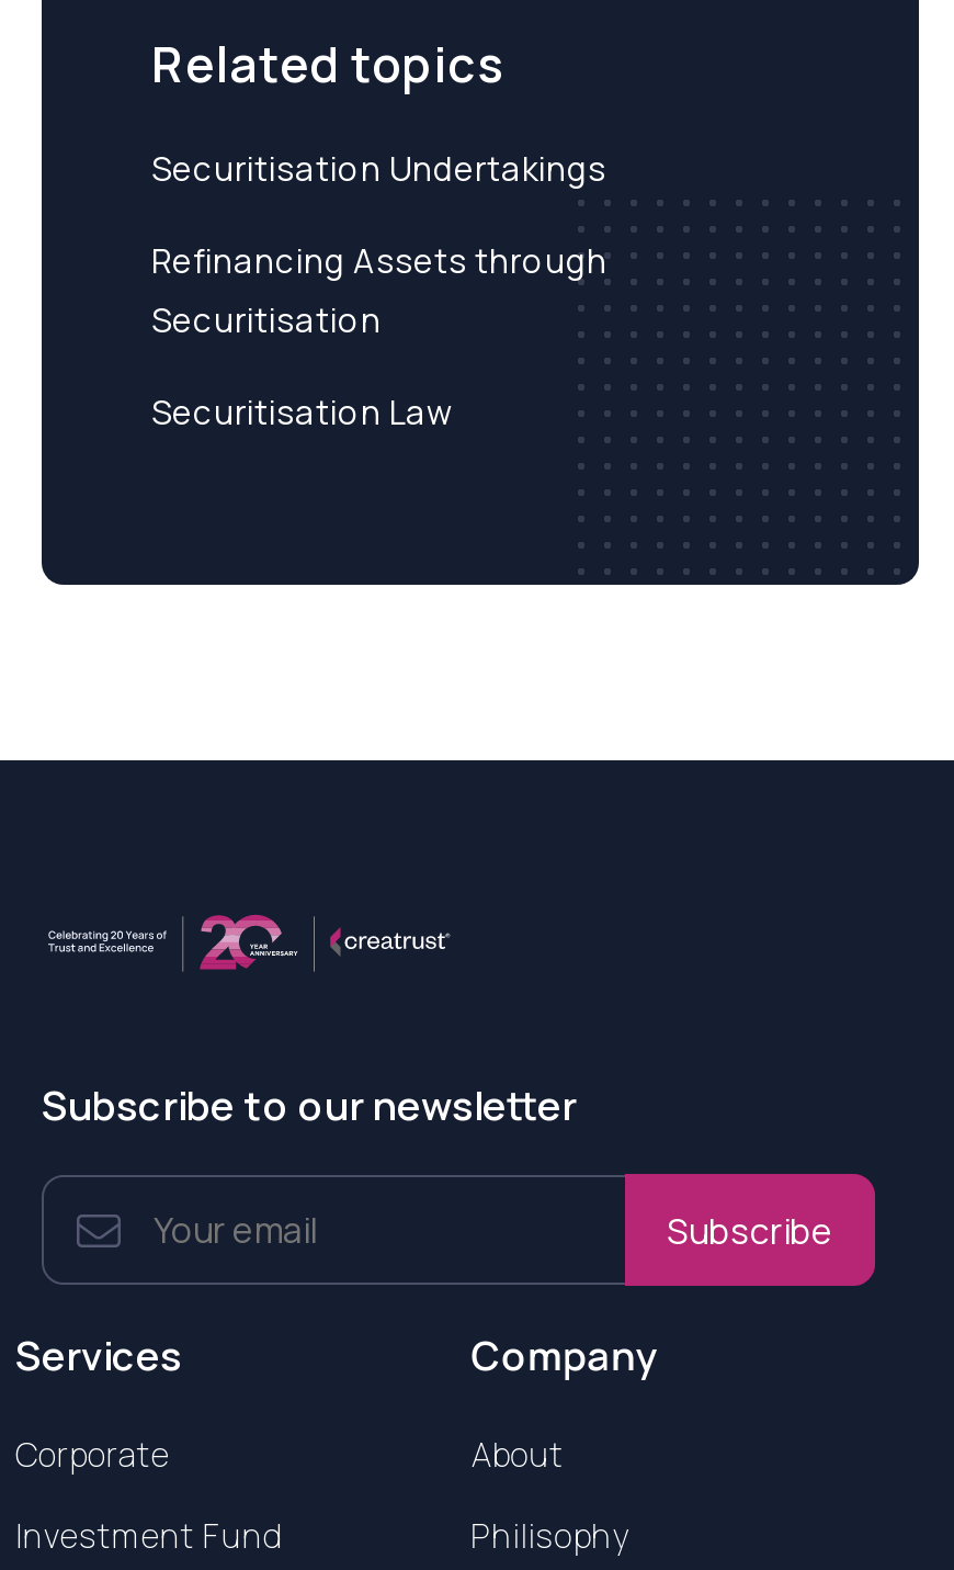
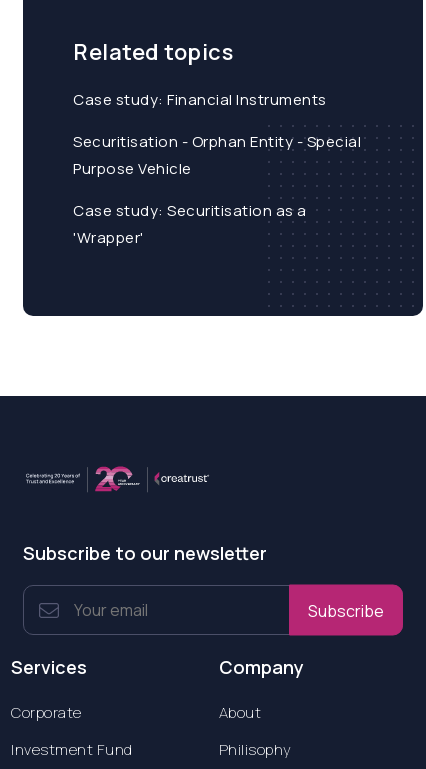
[151,146,606,192] Securitisation Undertakings -> [73,89,326,110] Case study: Financial Instruments
[151,238,607,343] Refinancing Assets through | Securitisation -> [73,131,361,179] Securitisation - Orphan Entity - Special | Purpose Vehicle
[151,389,454,436] Securitisation Law -> [73,200,306,248] Case study: Securitisation as a | 'Wrapper'

